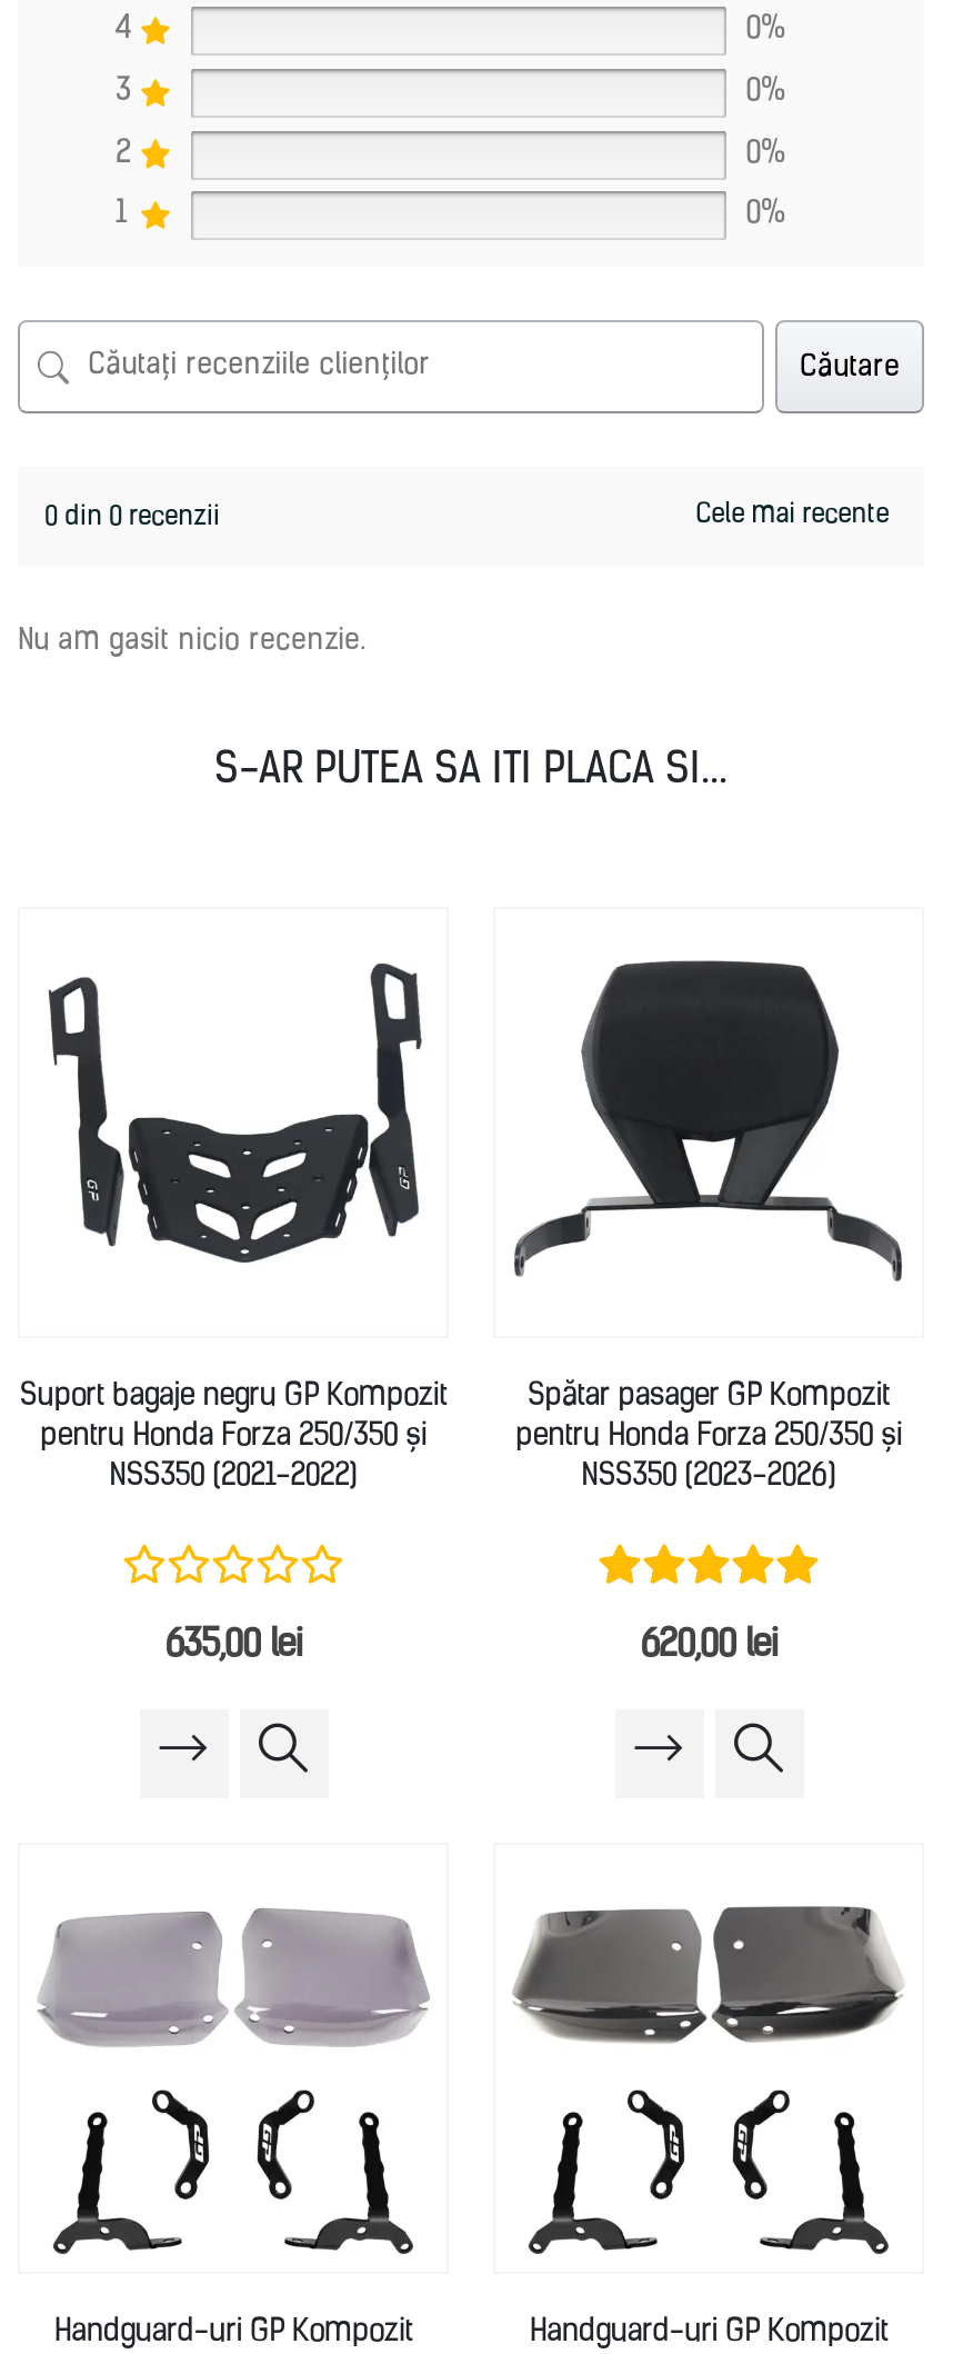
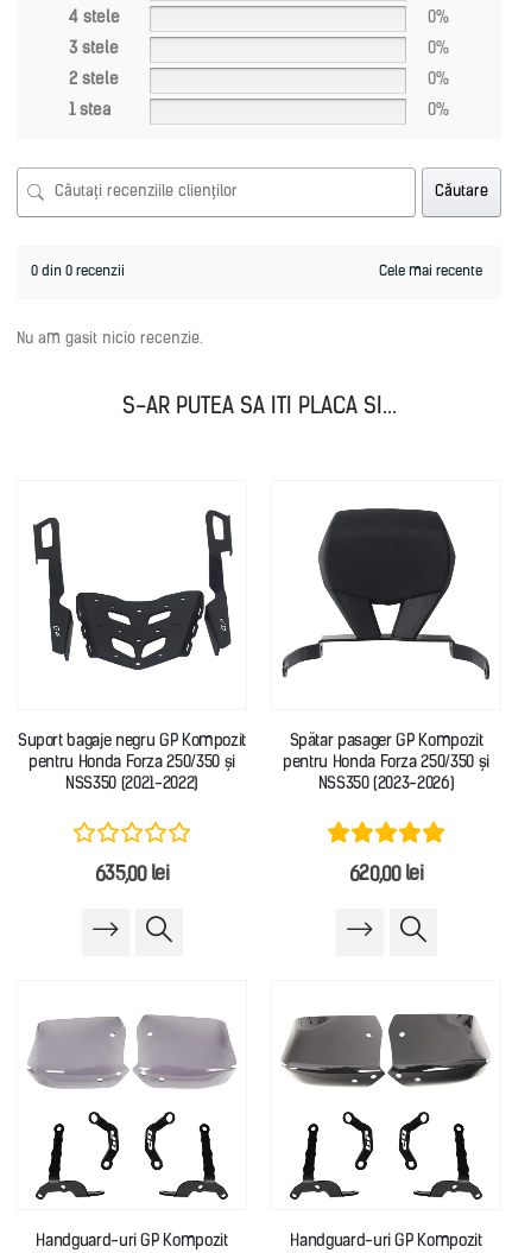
[116,13,133,46] 4 -> [69,9,120,27] 4 stele
[116,75,131,108] 3 -> [69,40,119,58] 3 stele
[116,137,131,170] 2 -> [69,71,119,89] 2 stele
[116,199,127,232] 1 -> [69,102,110,120] 1 stea

